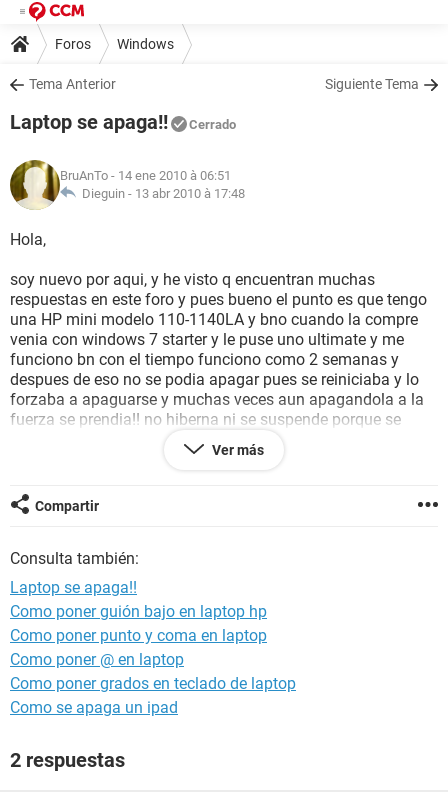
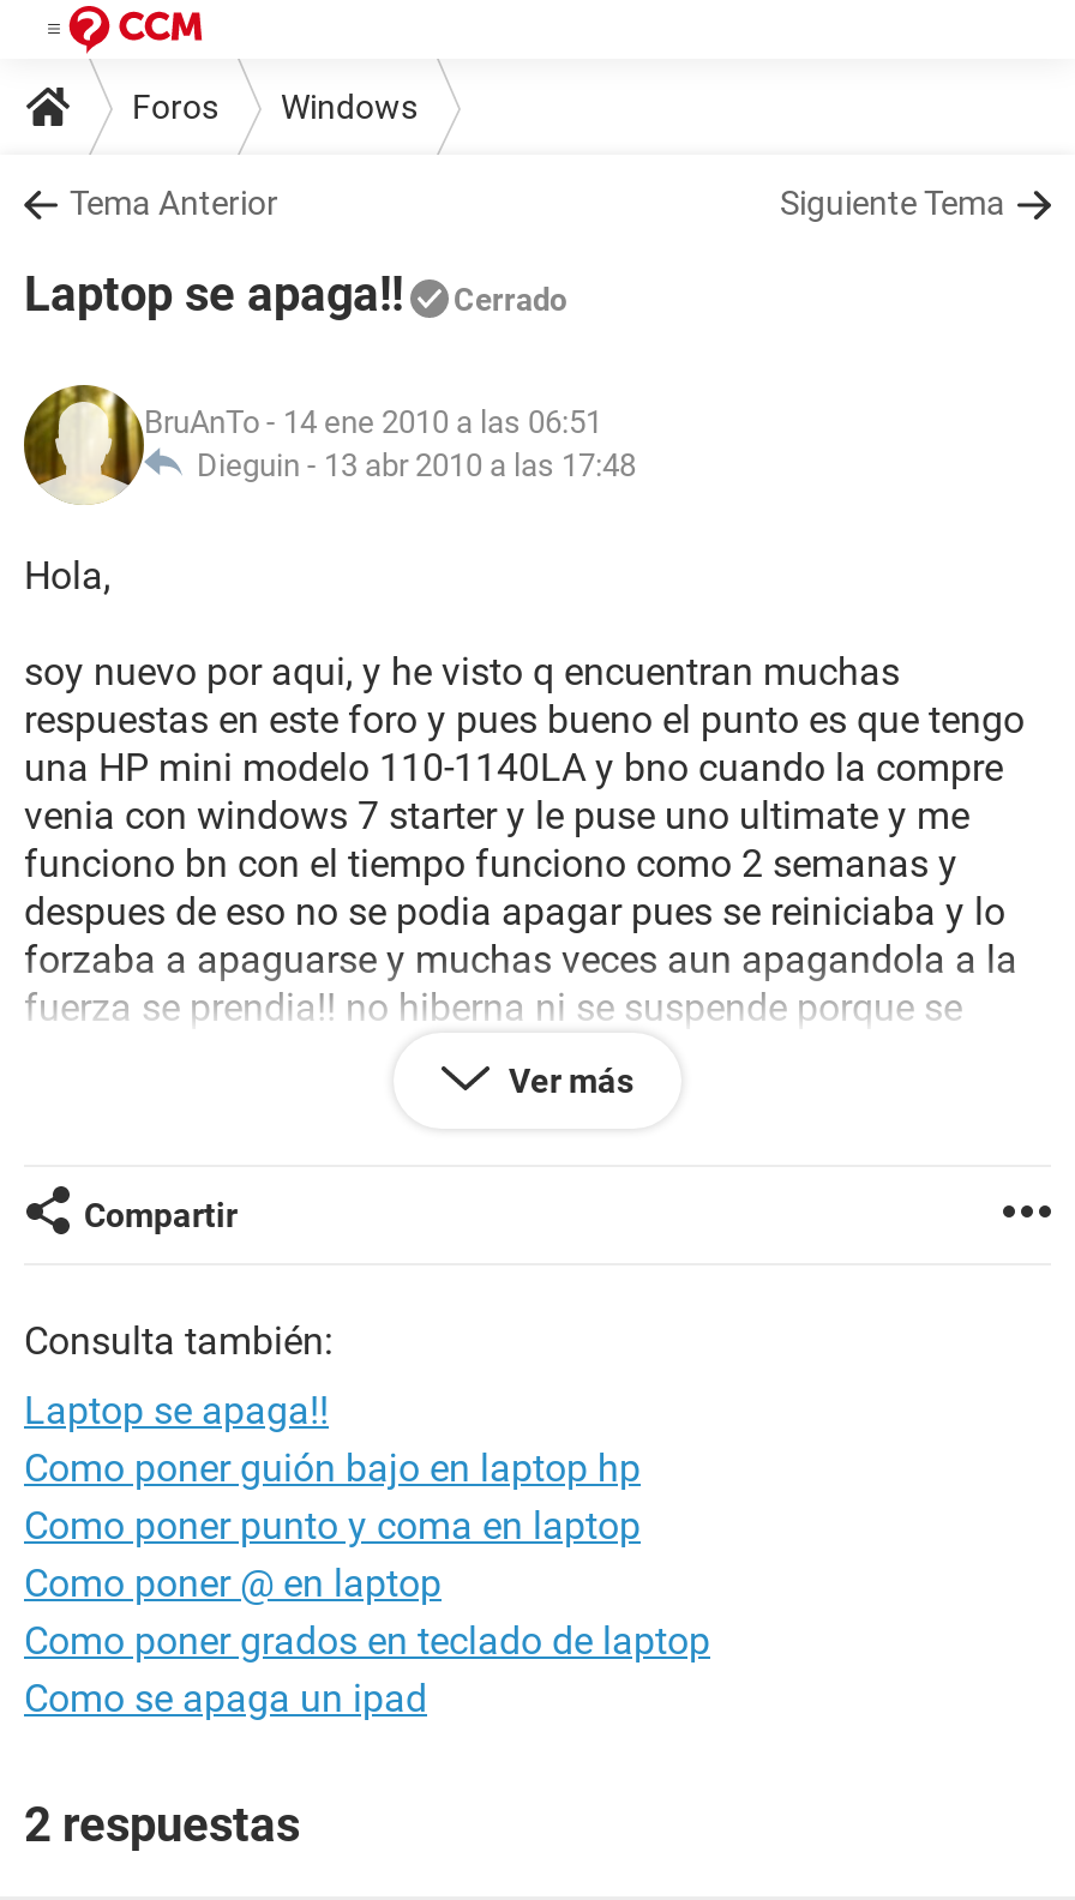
[60,168,245,201] BruAnTo - 14 ene 2010 à 06:51 | Dieguin - 13 abr 2010 à 17:48 -> [144,404,636,483] BruAnTo - 14 ene 2010 a las 06:51 | Dieguin - 13 abr 2010 a las 17:48

